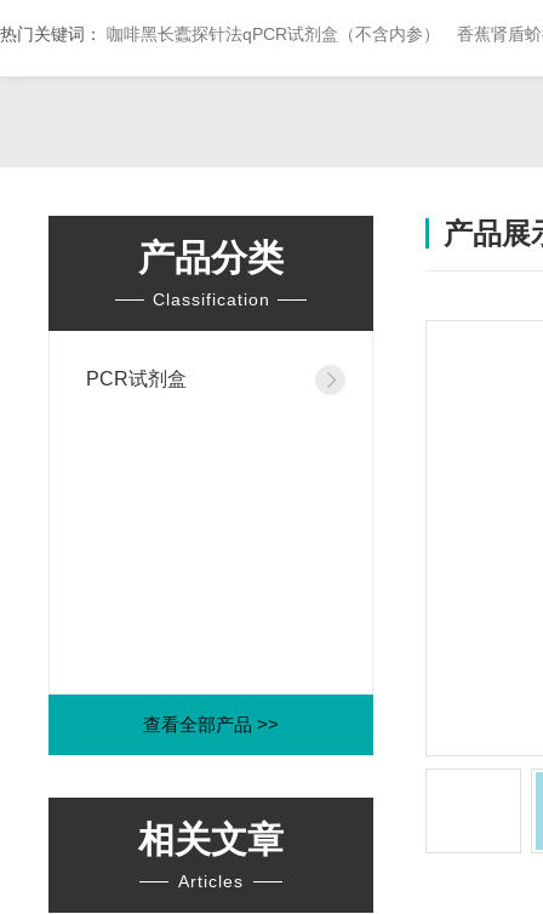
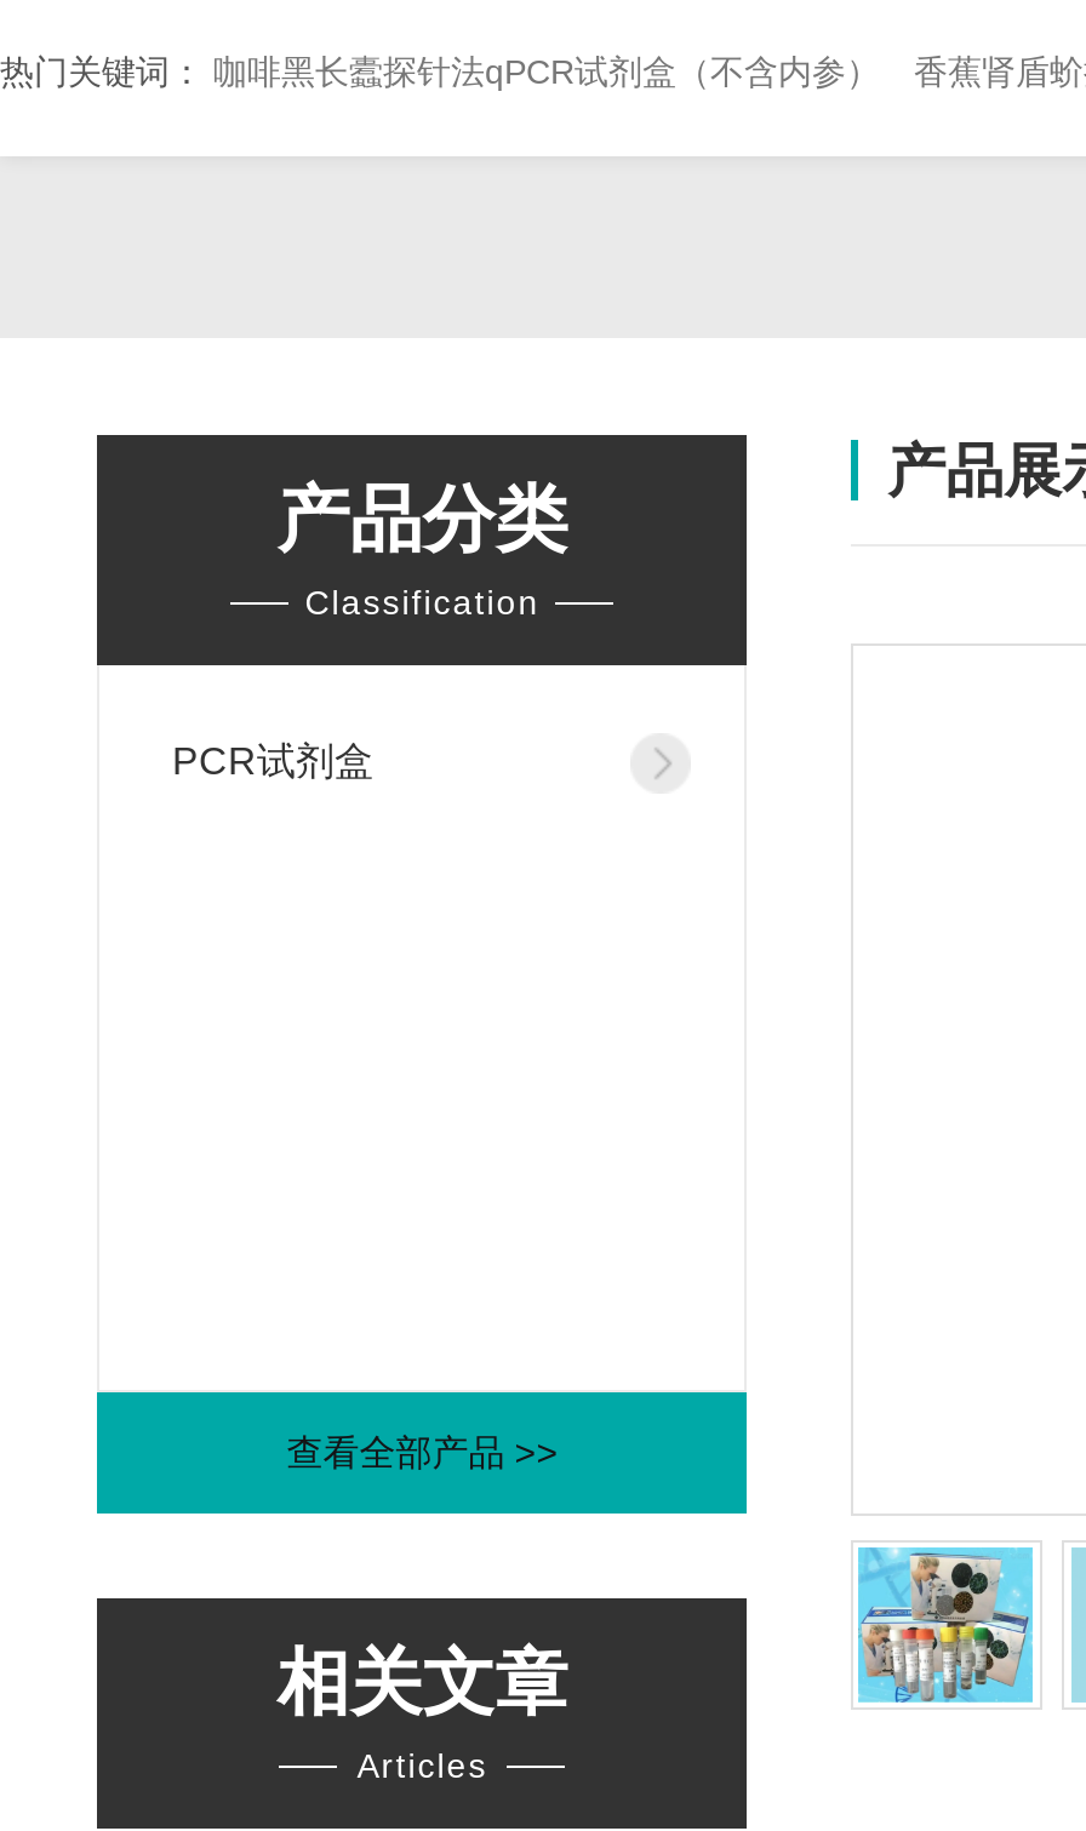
none -> [856,1545,1035,1705] [image]

